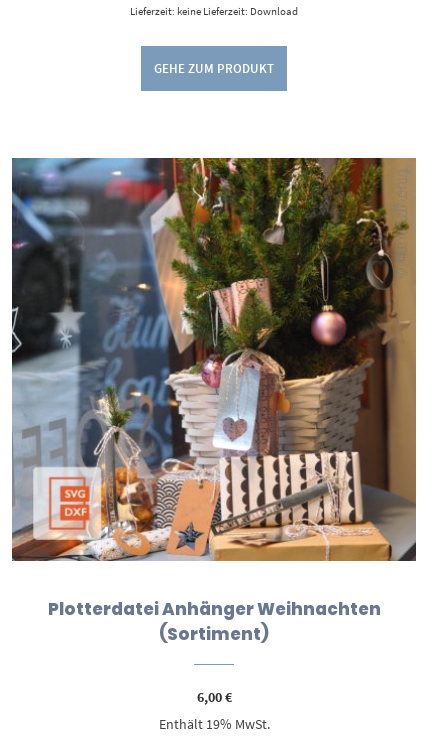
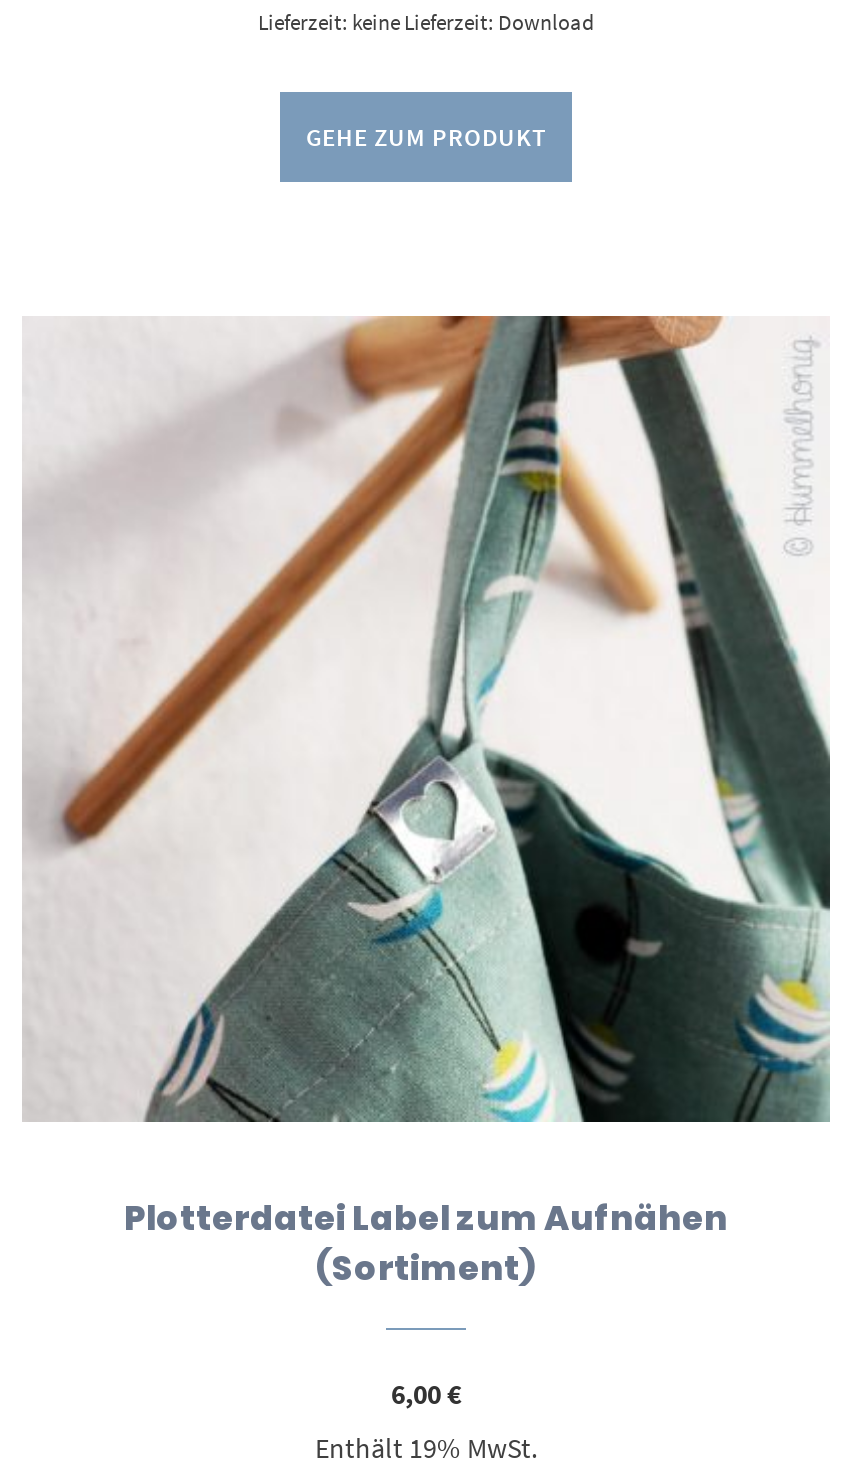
[11,157,417,621] [image] | Plotterdatei Anhänger Weihnachten -> [22,314,832,1243] [image] | Plotterdatei Label zum Aufnähen

